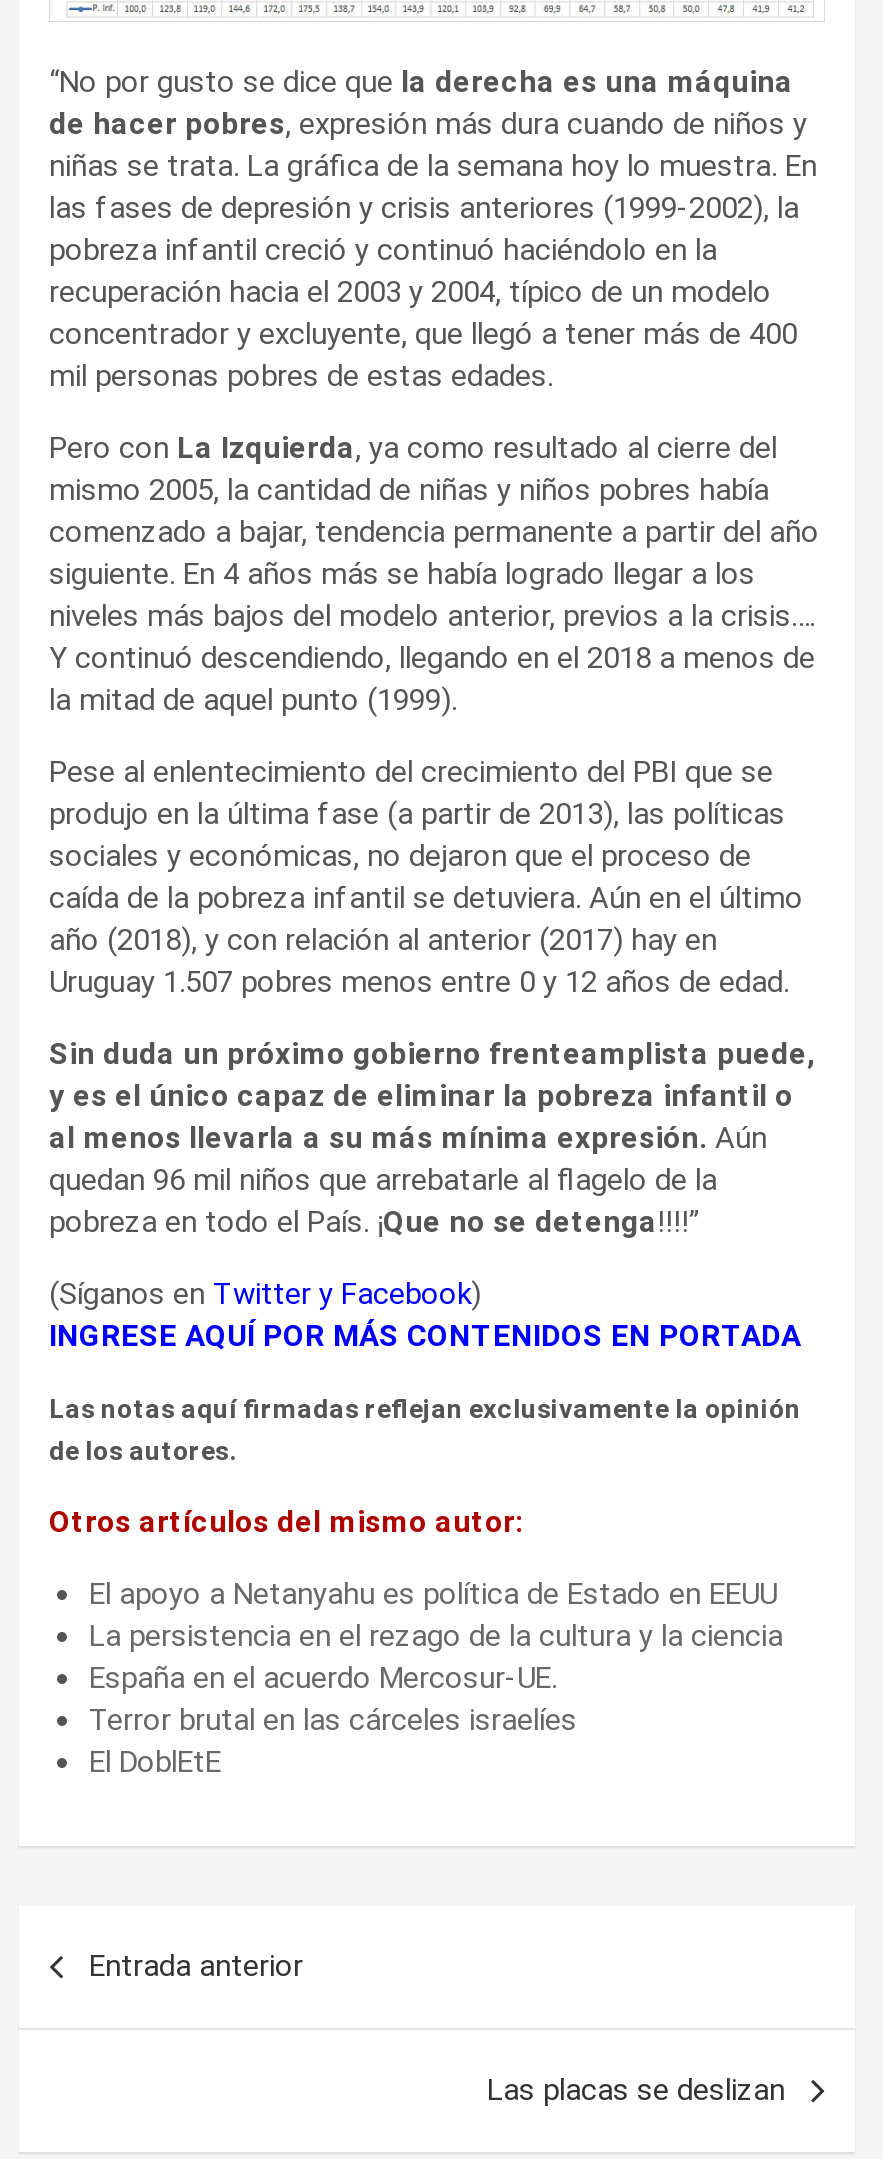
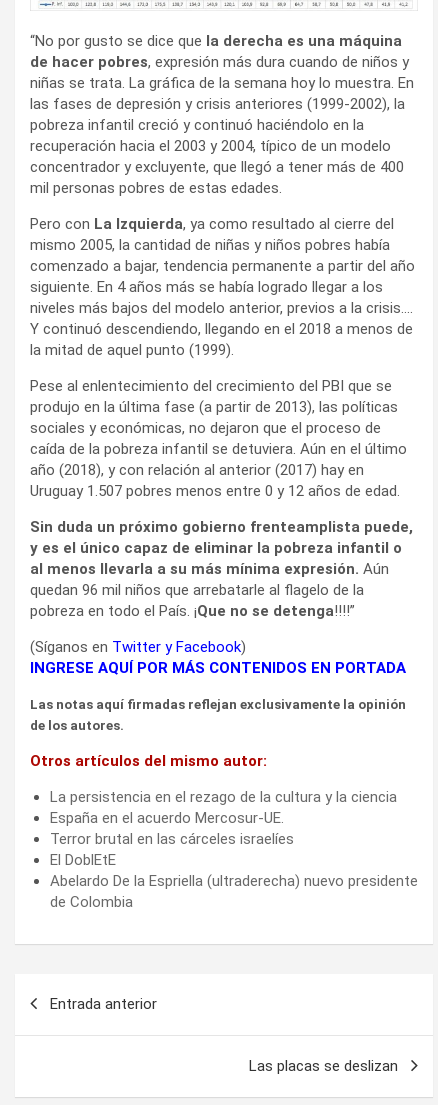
[89,1576,777,1612] El apoyo a Netanyahu es política de Estado en EEUU -> none
moved [89,1618,783,1780] -> [50,788,397,869]: La persistencia en el rezago de la cultura y la ciencia | España en el acuerdo Mercosur-UE. | Terror brutal en las cárceles israelíes | El DoblEtE
none -> [50,872,418,911] Abelardo De la Espriella (ultraderecha) nuevo presidente | de Colombia

